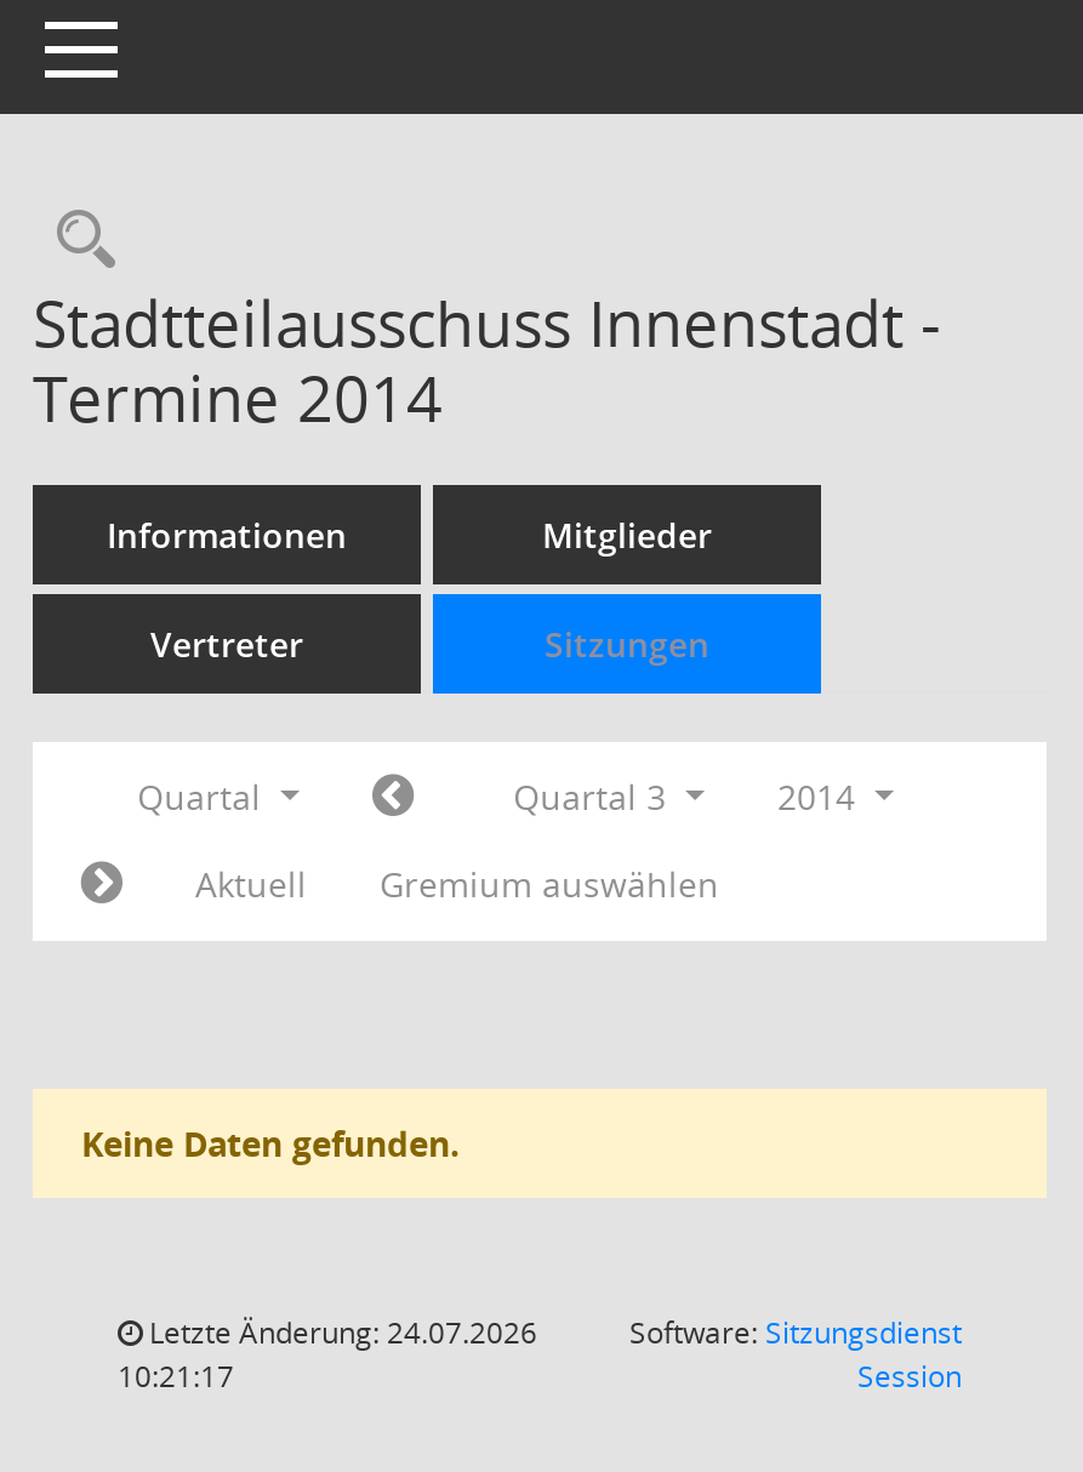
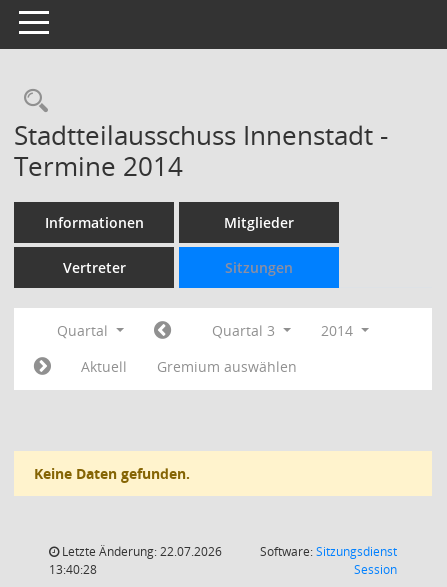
[142,1312,537,1353] Letzte Änderung: 24.07.2026 -> [59,543,222,560] Letzte Änderung: 22.07.2026
[118,1356,234,1397] 10:21:17 -> [49,561,97,578] 13:40:28

